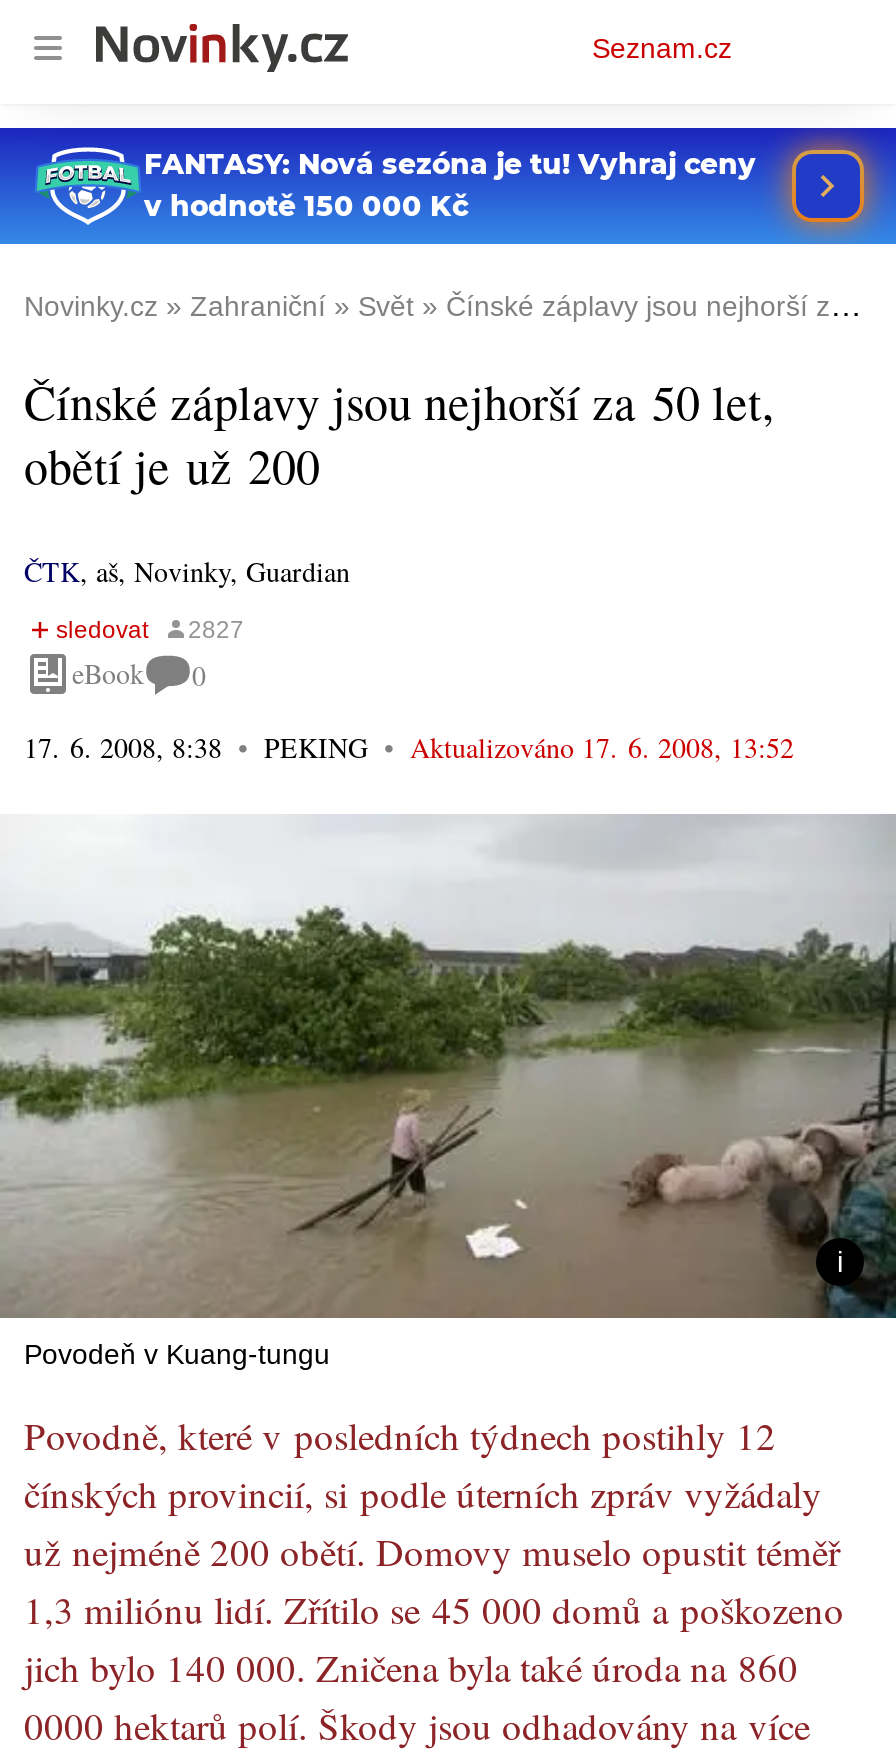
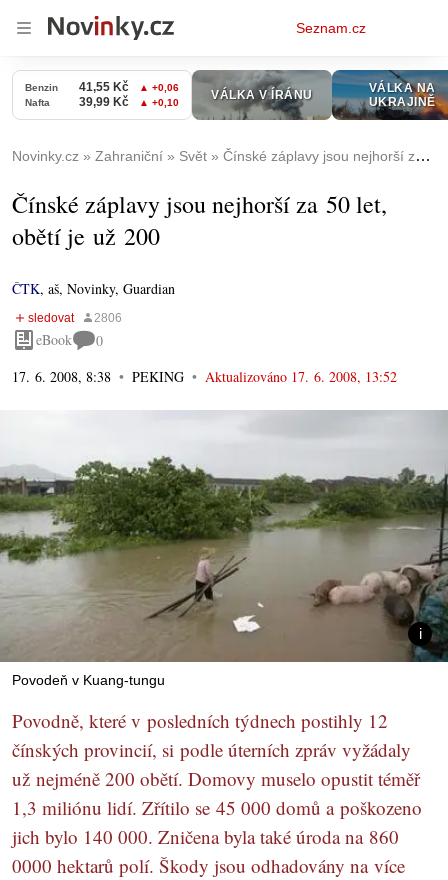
[6,126,890,246] [image] -> [3,68,445,125] [image]

